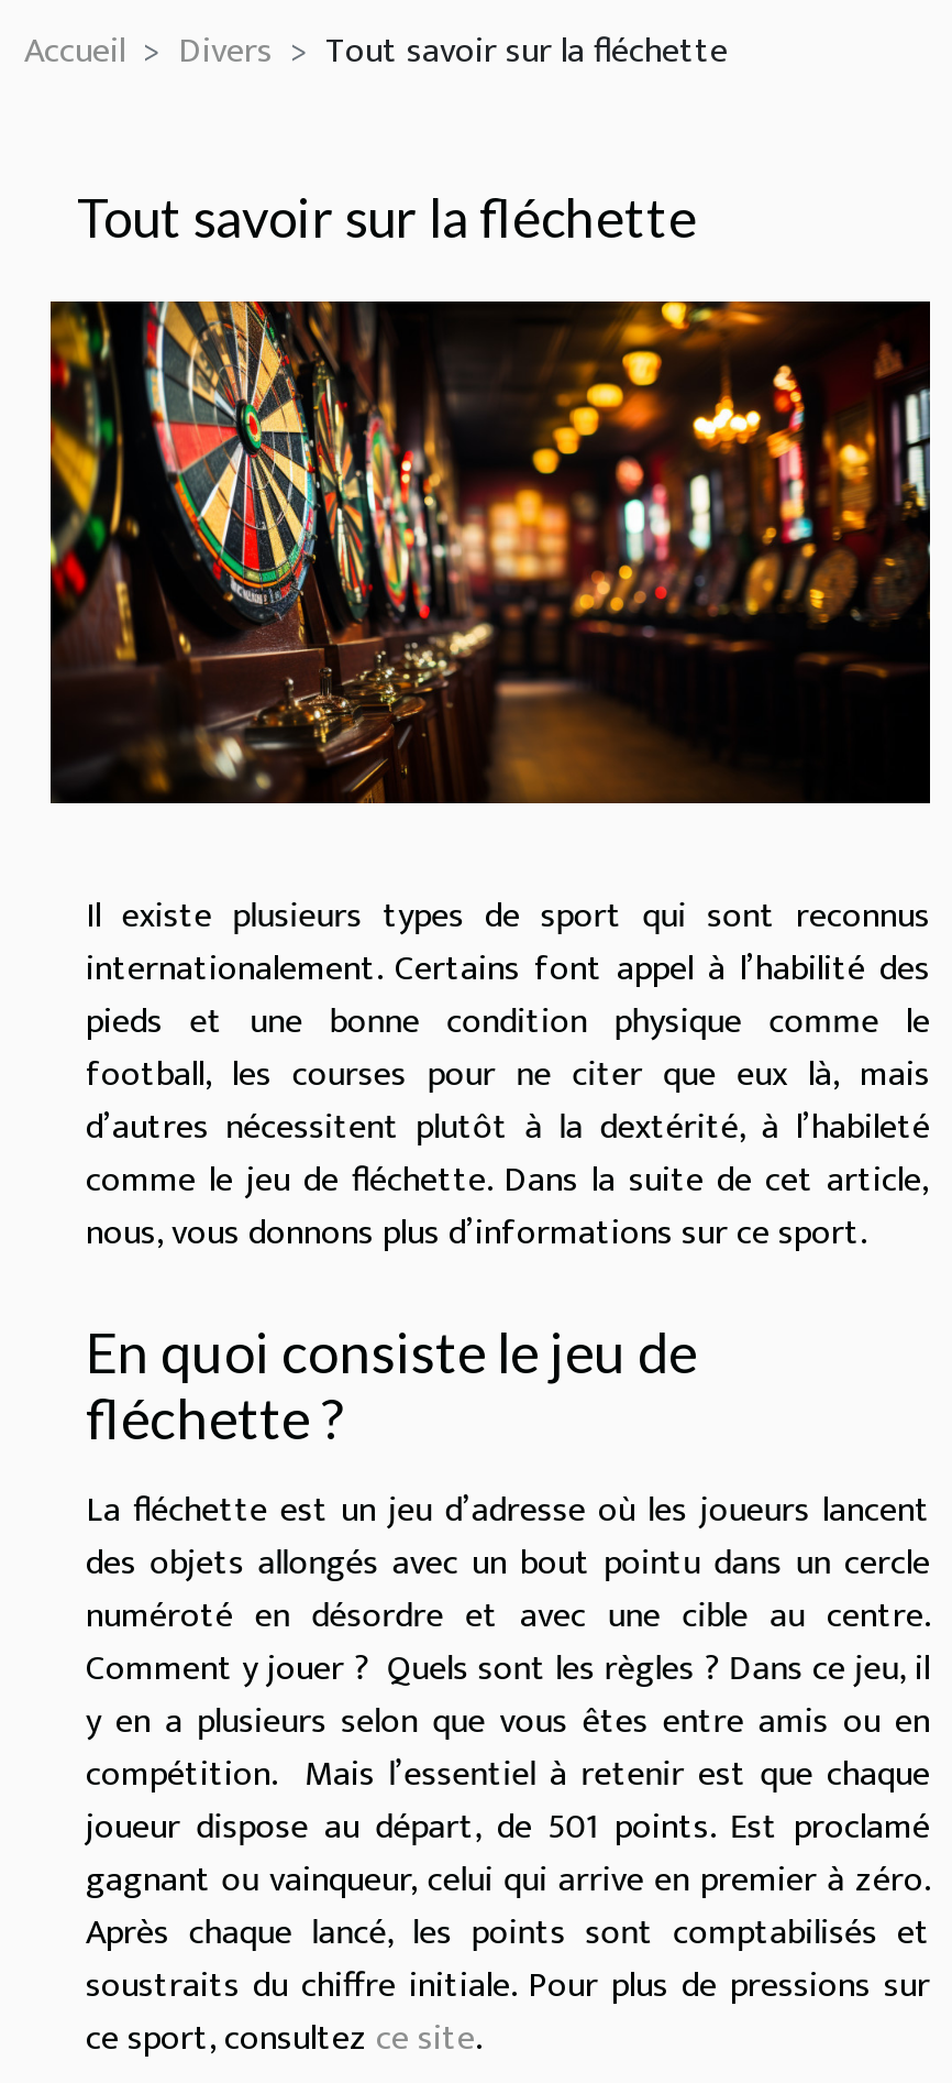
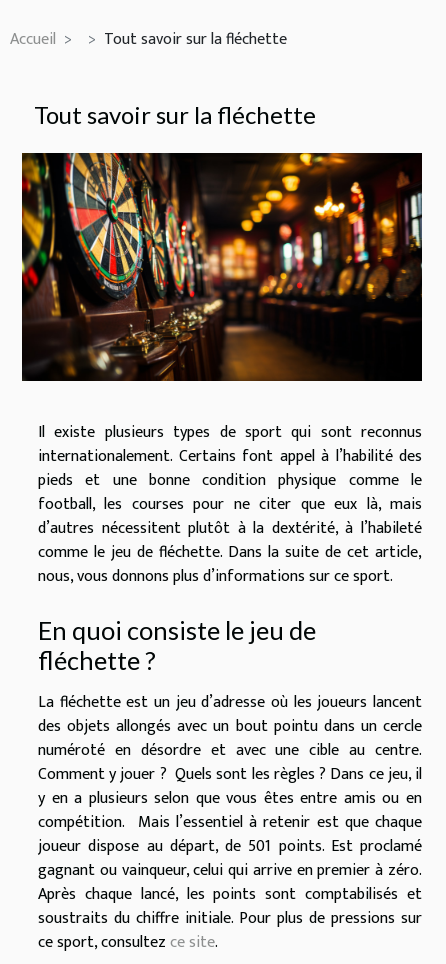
[178,22,273,81] Divers -> none

